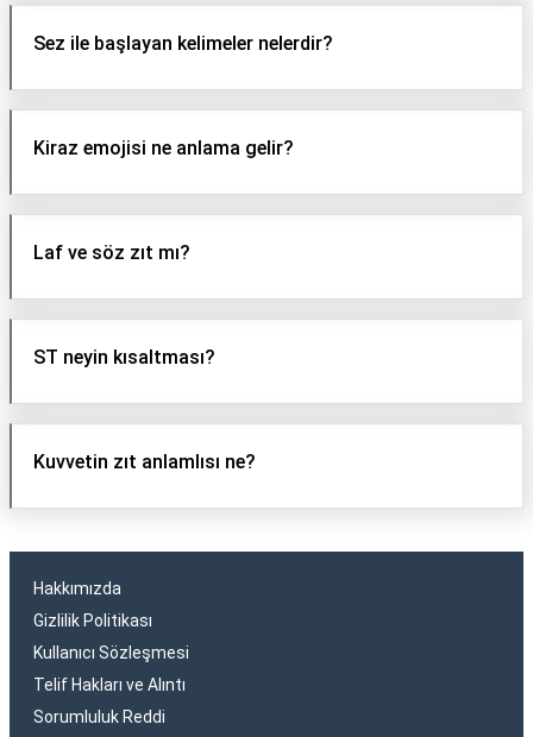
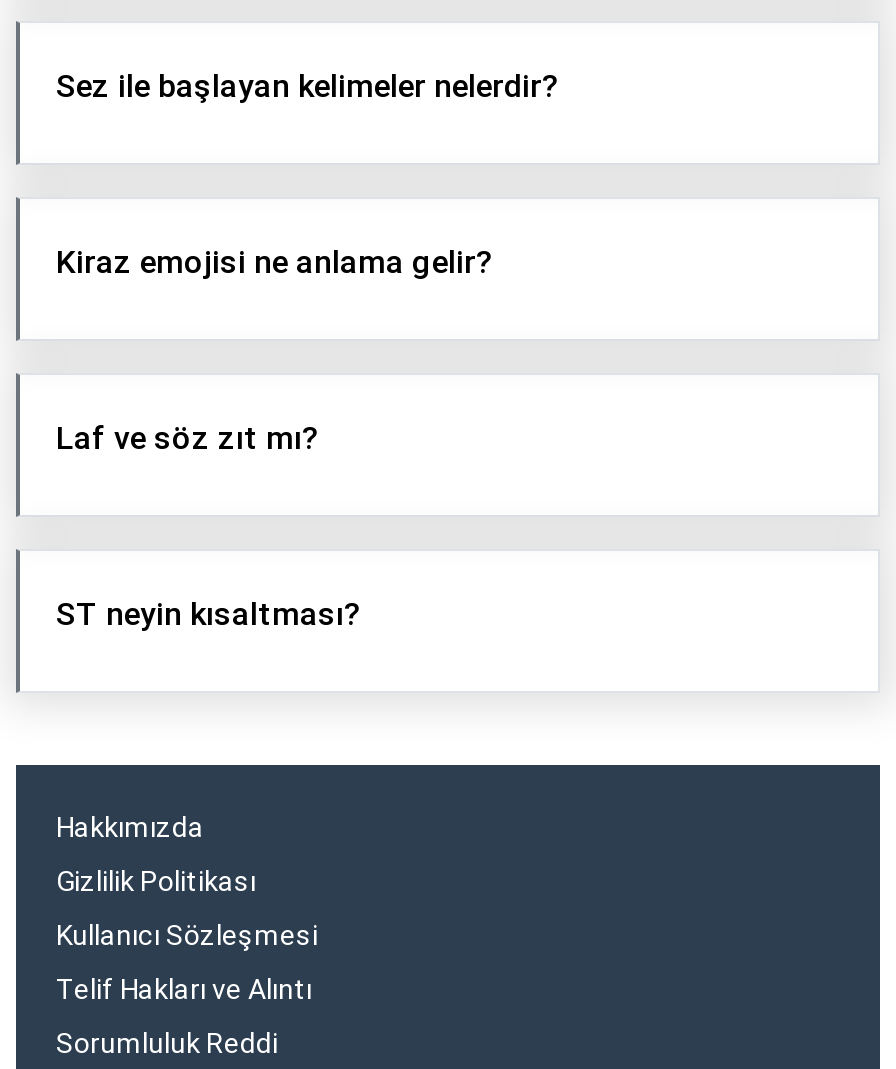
[33,451,256,474] Kuvvetin zıt anlamlısı ne? -> none

